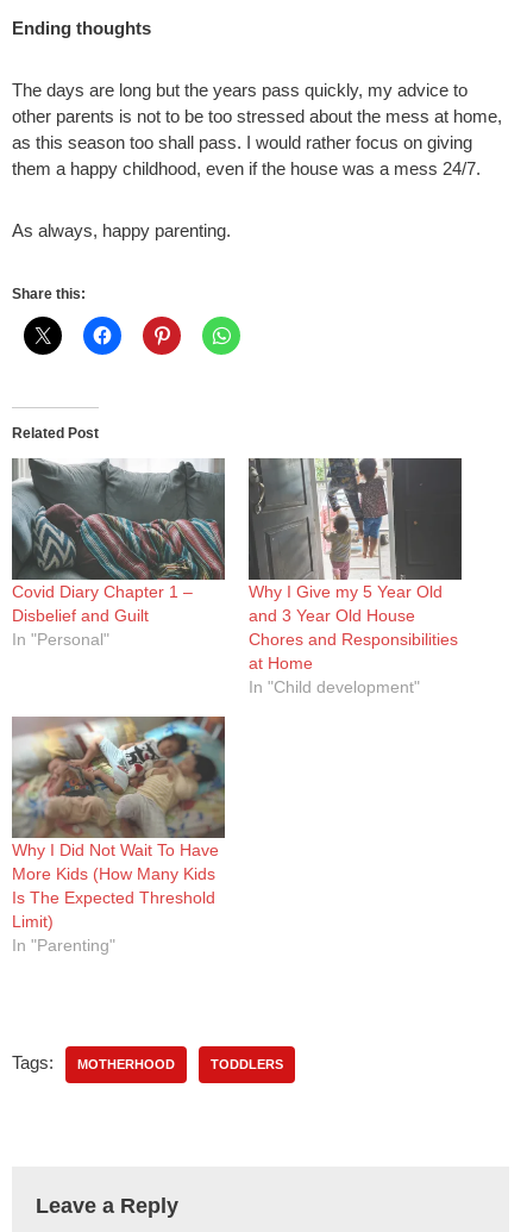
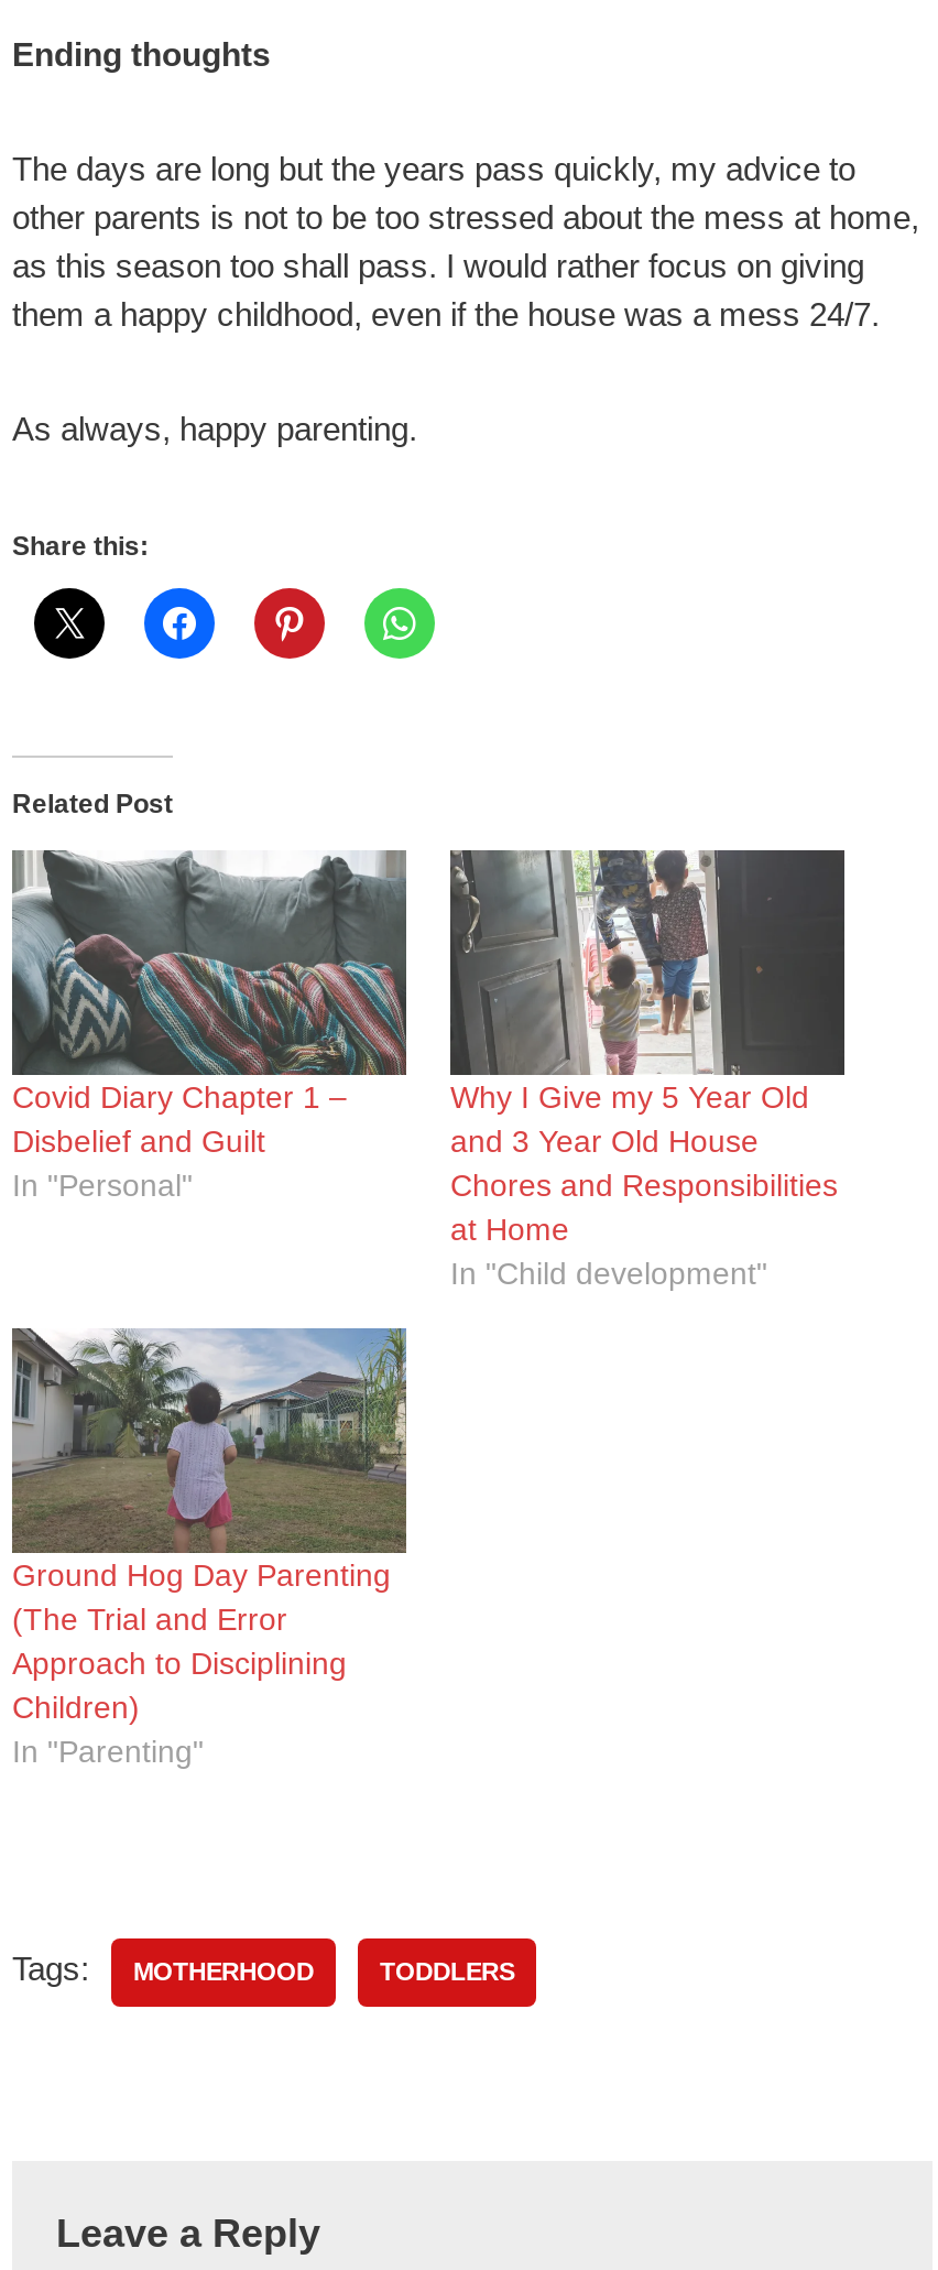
[12,715,226,931] [image] | Why I Did Not Wait To Have | More Kids (How Many Kids | Is The Expected Threshold | Limit) -> [12,1326,408,1725] [image] | Ground Hog Day Parenting | (The Trial and Error | Approach to Disciplining | Children)

